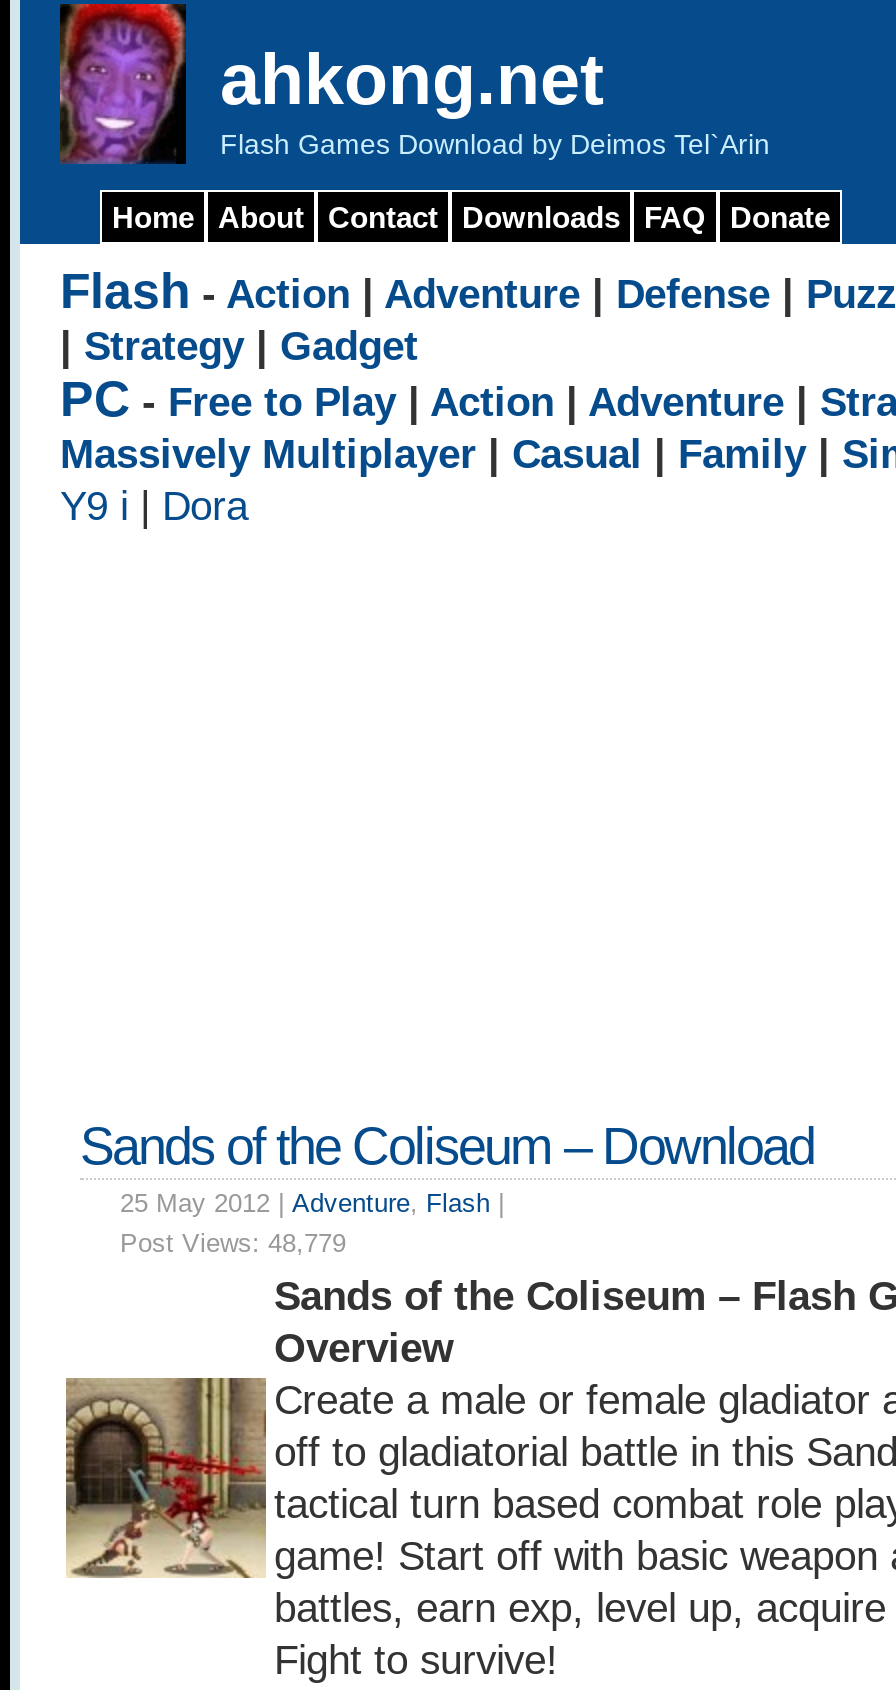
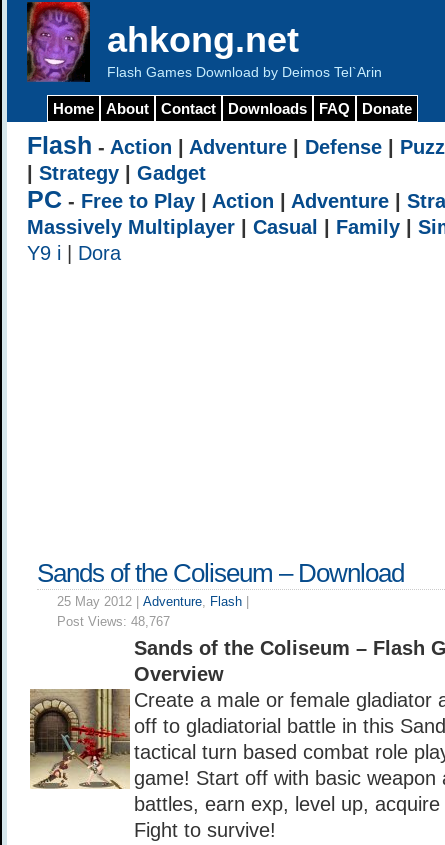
[120,1228,346,1258] Post Views: 48,779 -> [57,614,170,629] Post Views: 48,767

